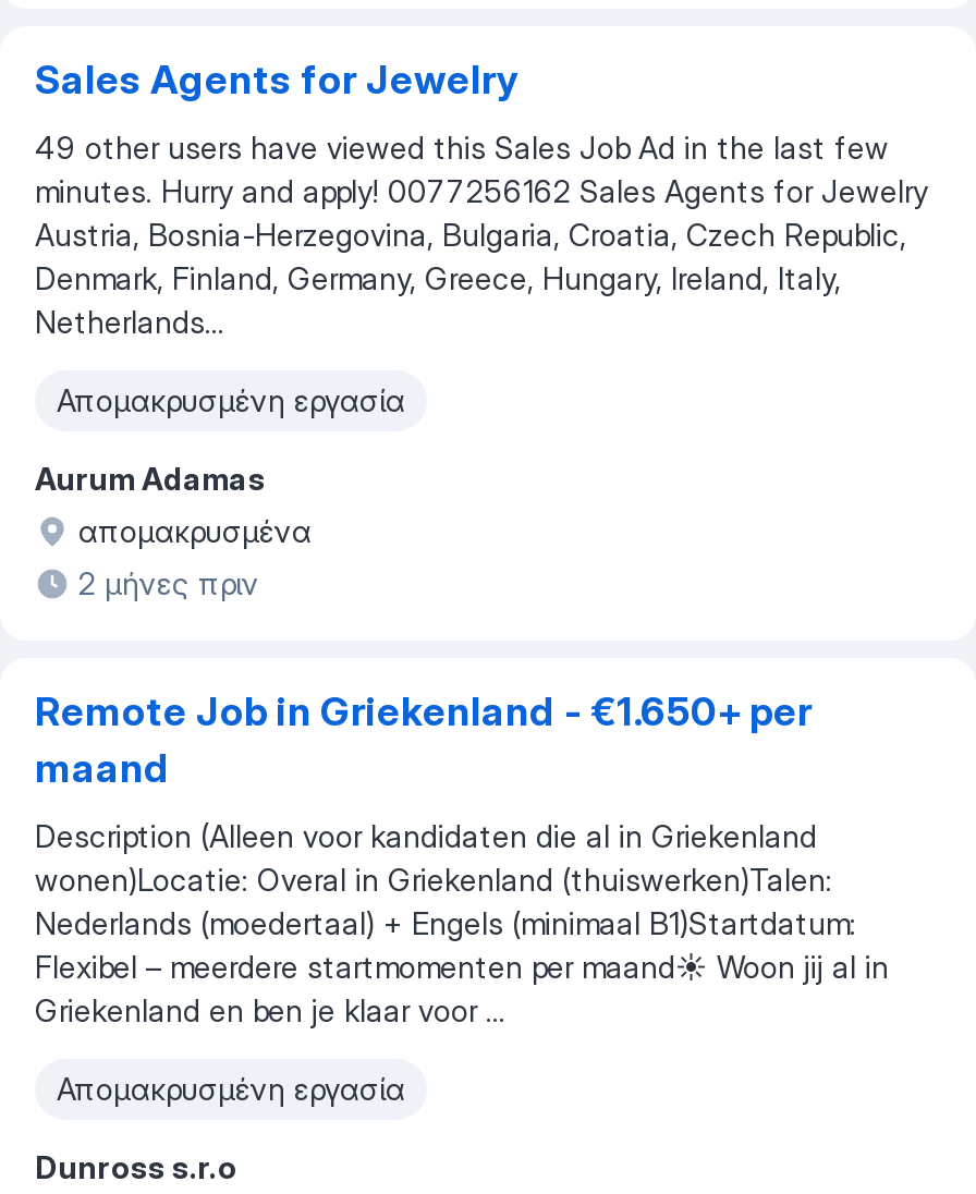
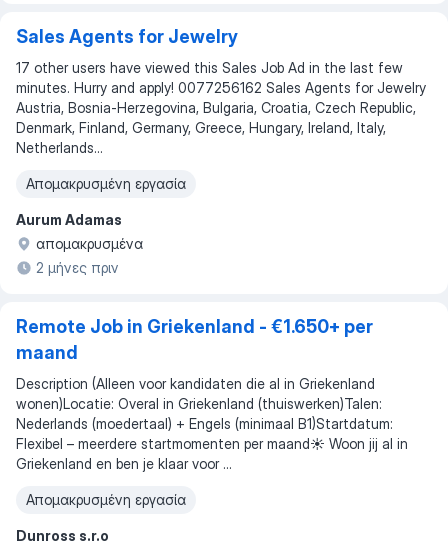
[35,129,889,166] 49 other users have viewed this Sales Job Ad in the last few -> [16,59,403,76] 17 other users have viewed this Sales Job Ad in the last few

